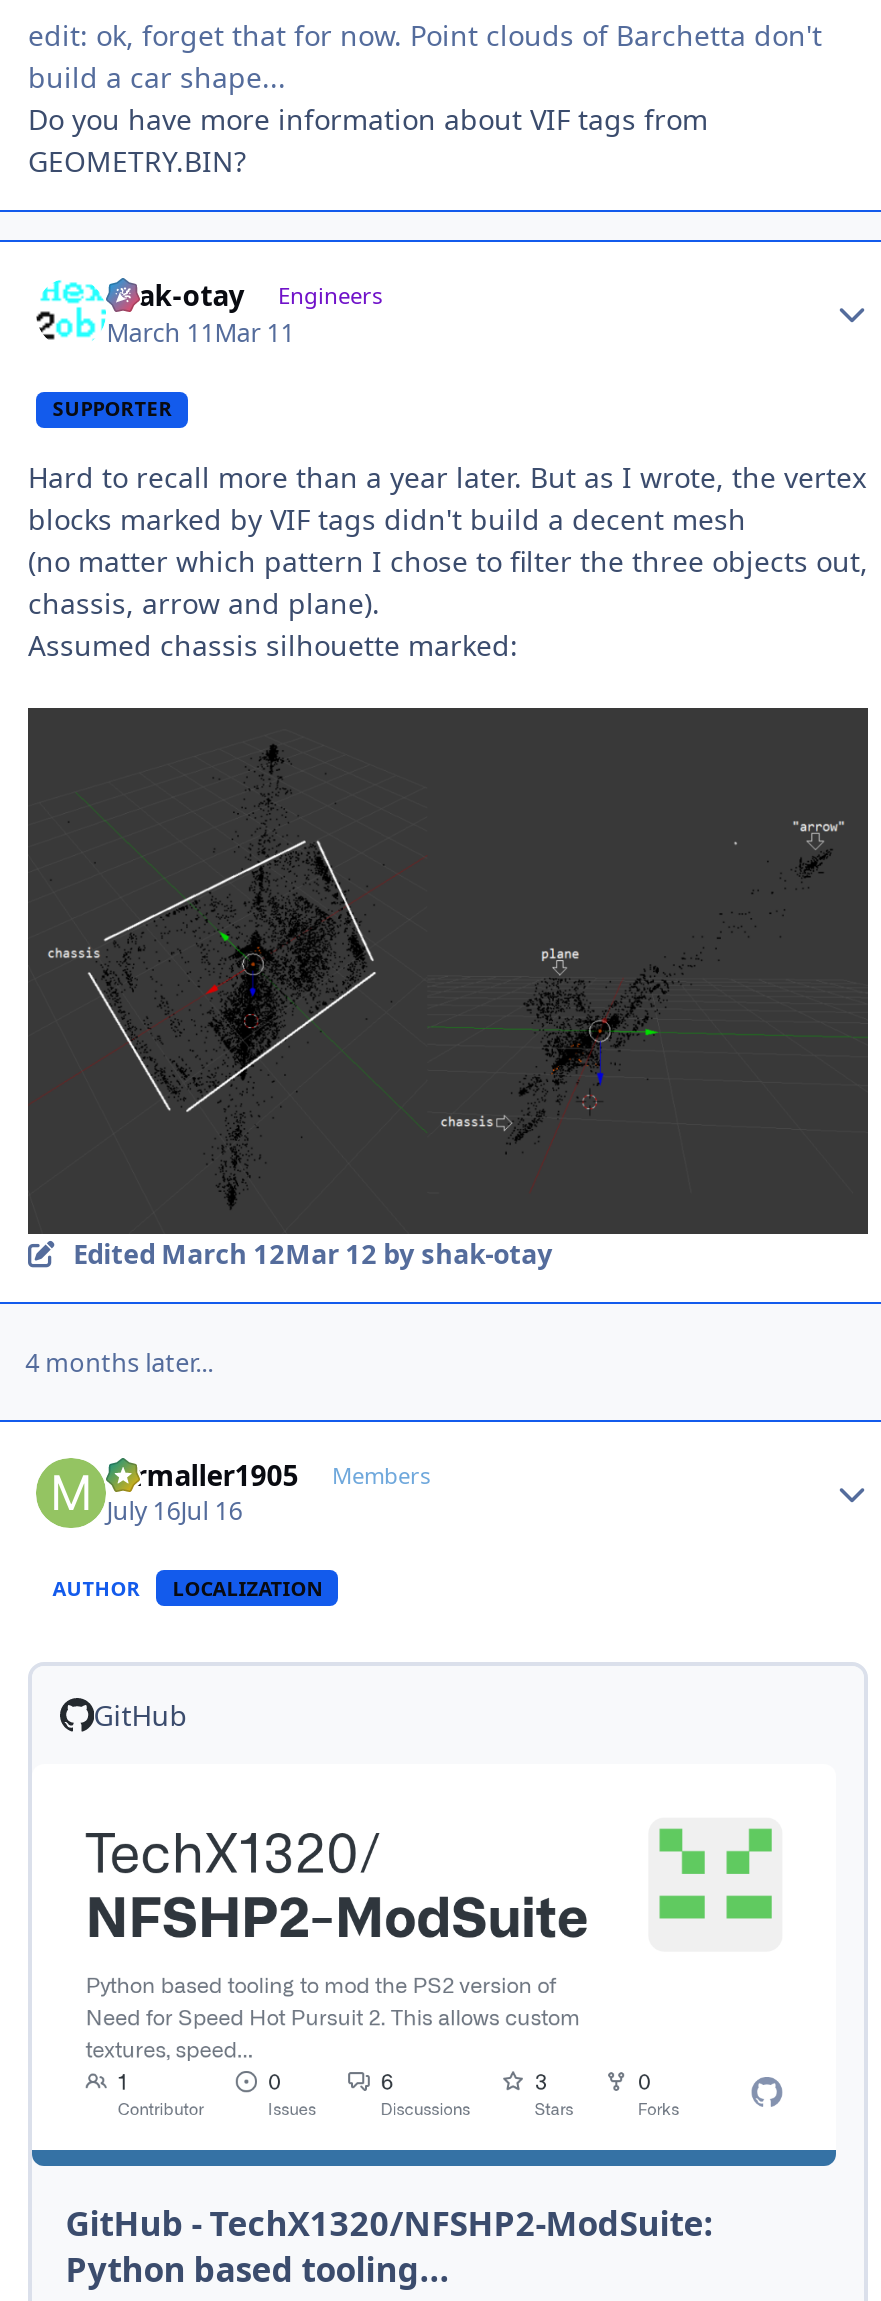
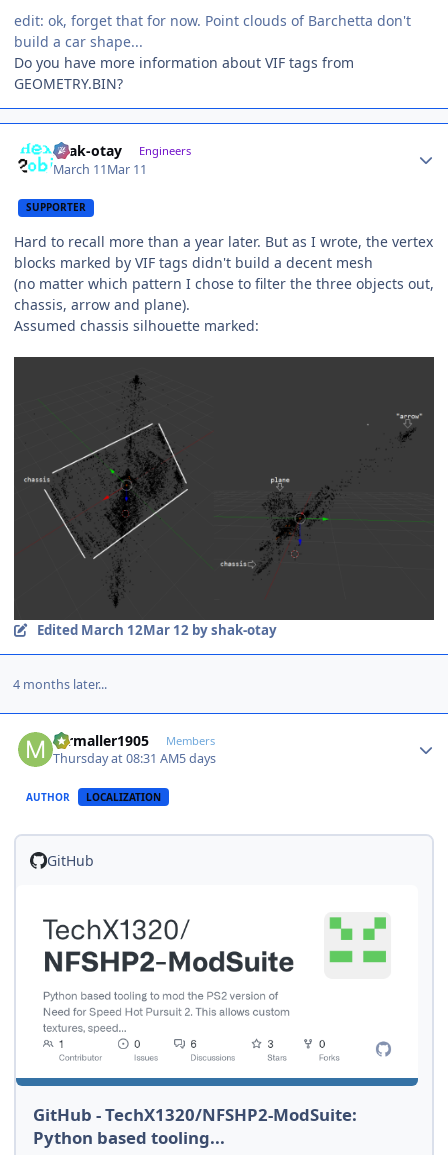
[106,1495,242,1529] July 16Jul 16 -> [53,750,216,767] Thursday at 08:31 AM5 days

